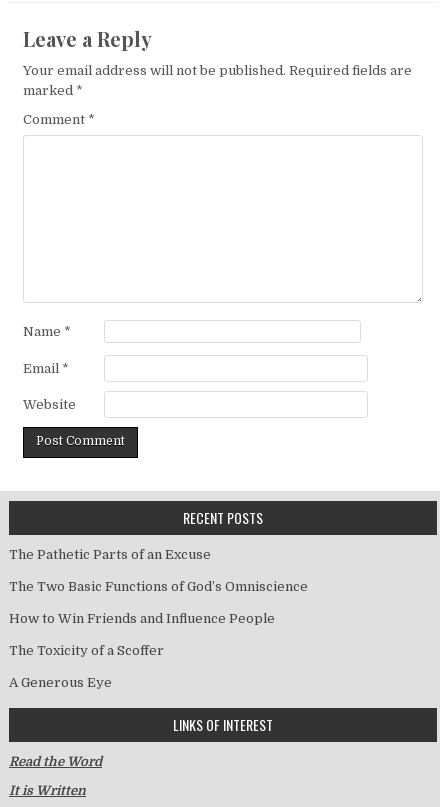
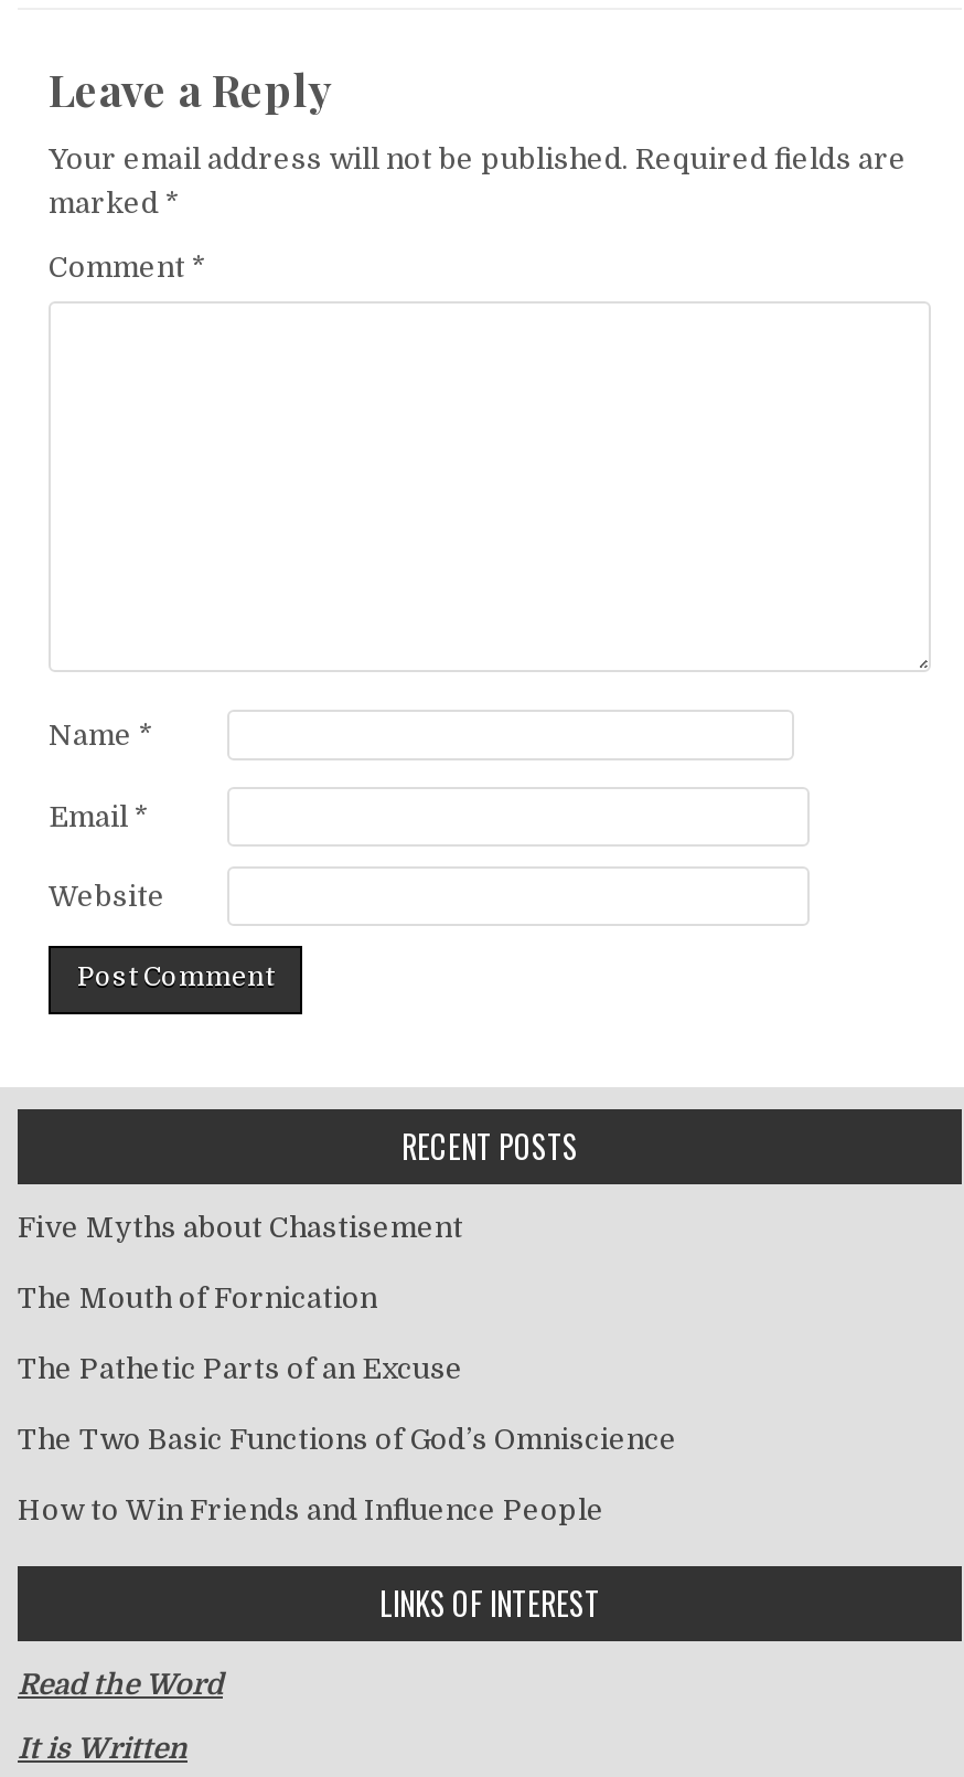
none -> [18,1211,463,1315] Five Myths about Chastisement | The Mouth of Fornication
moved [9,547,308,626] -> [18,1352,677,1527]: The Pathetic Parts of an Excuse | The Two Basic Functions of God’s Omniscience | How to Win Friends and Influence People
[9,643,164,690] The Toxicity of a Scoffer | A Generous Eye -> none

